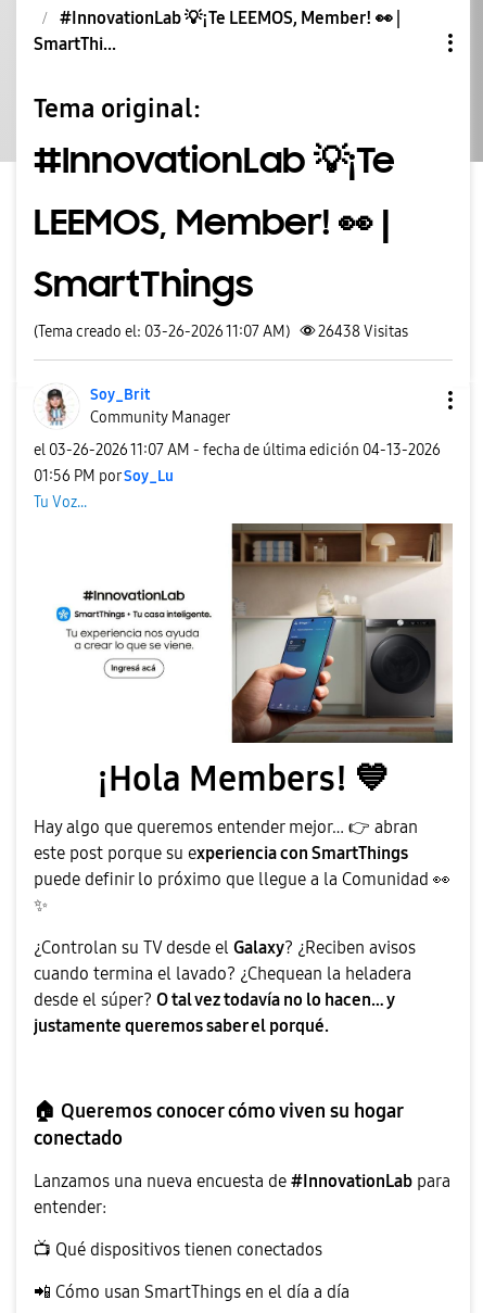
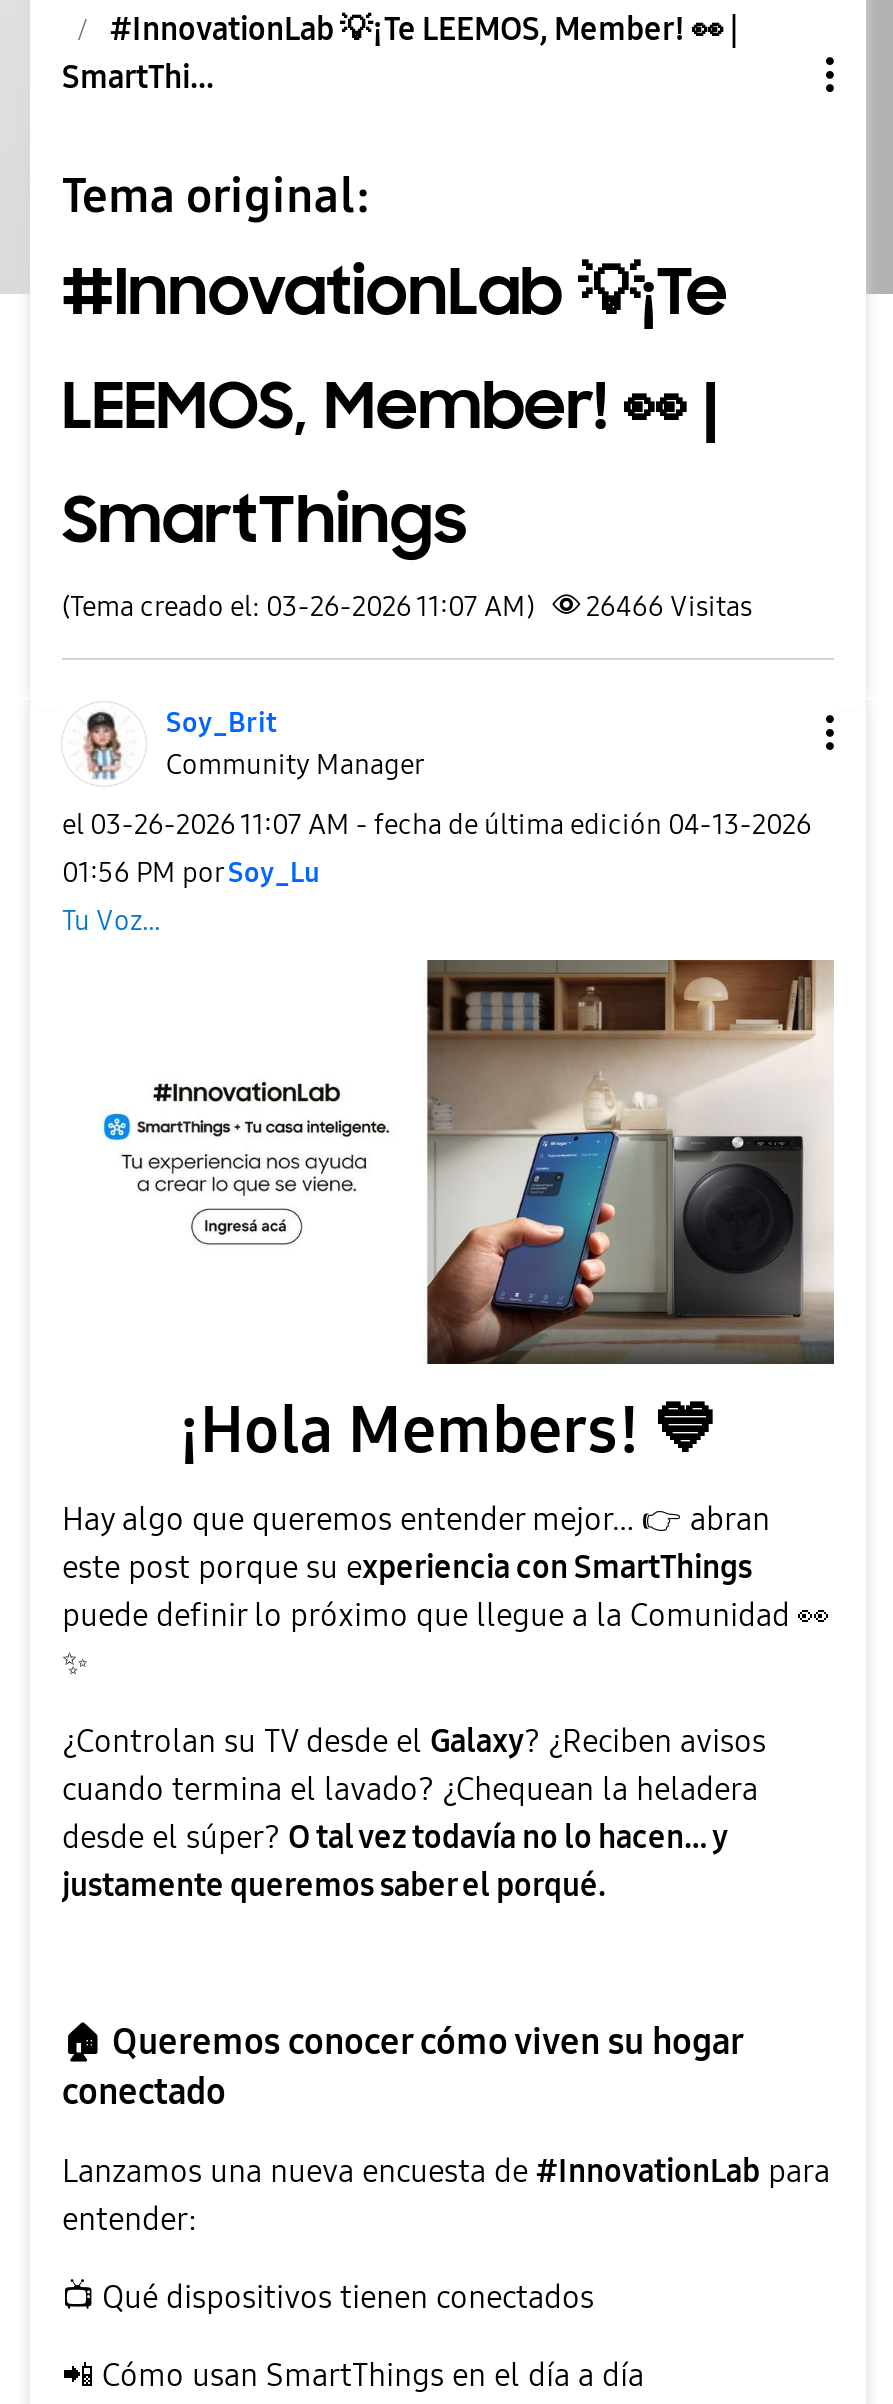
[34,323,408,341] (Tema creado el: 03-26-2026 11:07 AM) 26438 Visitas -> [62,590,752,624] (Tema creado el: 03-26-2026 11:07 AM) 26466 Visitas

